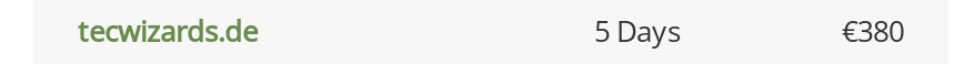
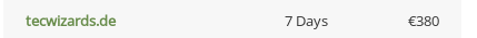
[594,11,681,51] 5 Days -> [284,11,327,30] 7 Days

